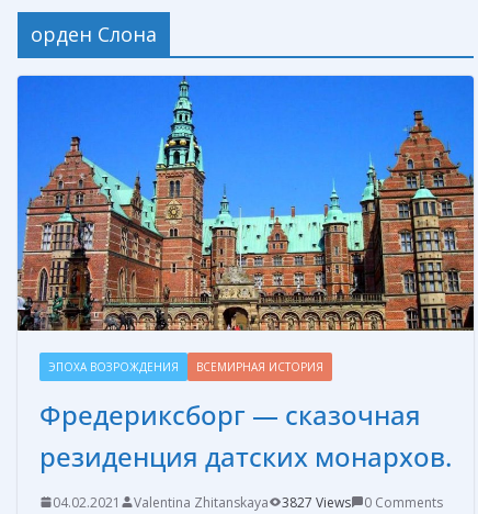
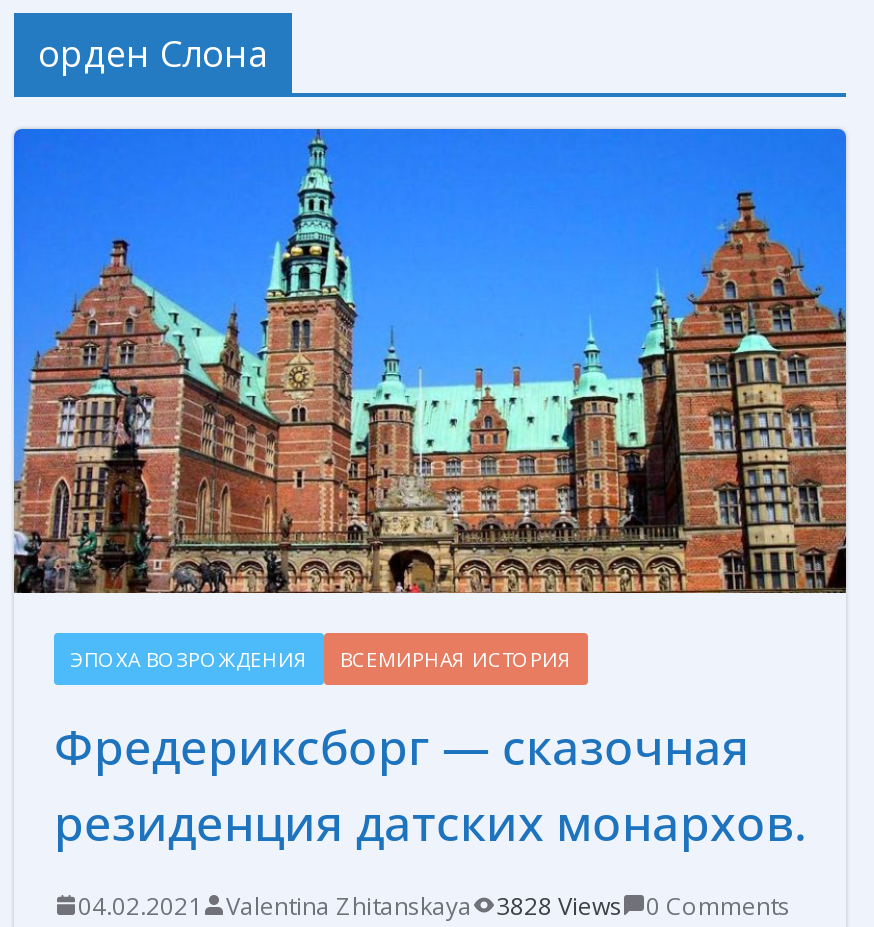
[53,493,443,512] 04.02.2021 Valentina Zhitanskaya 3827 Views 0 Comments -> [78,889,790,923] 04.02.2021 Valentina Zhitanskaya 3828 Views 0 Comments

